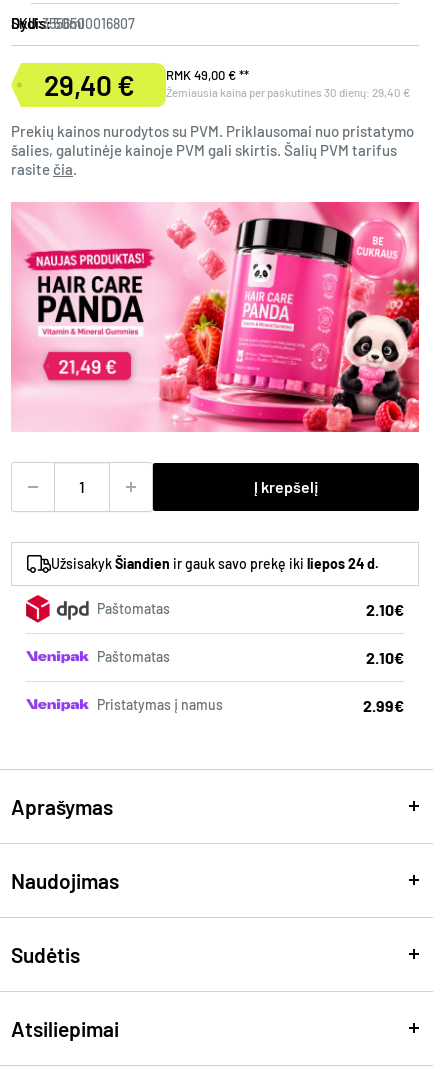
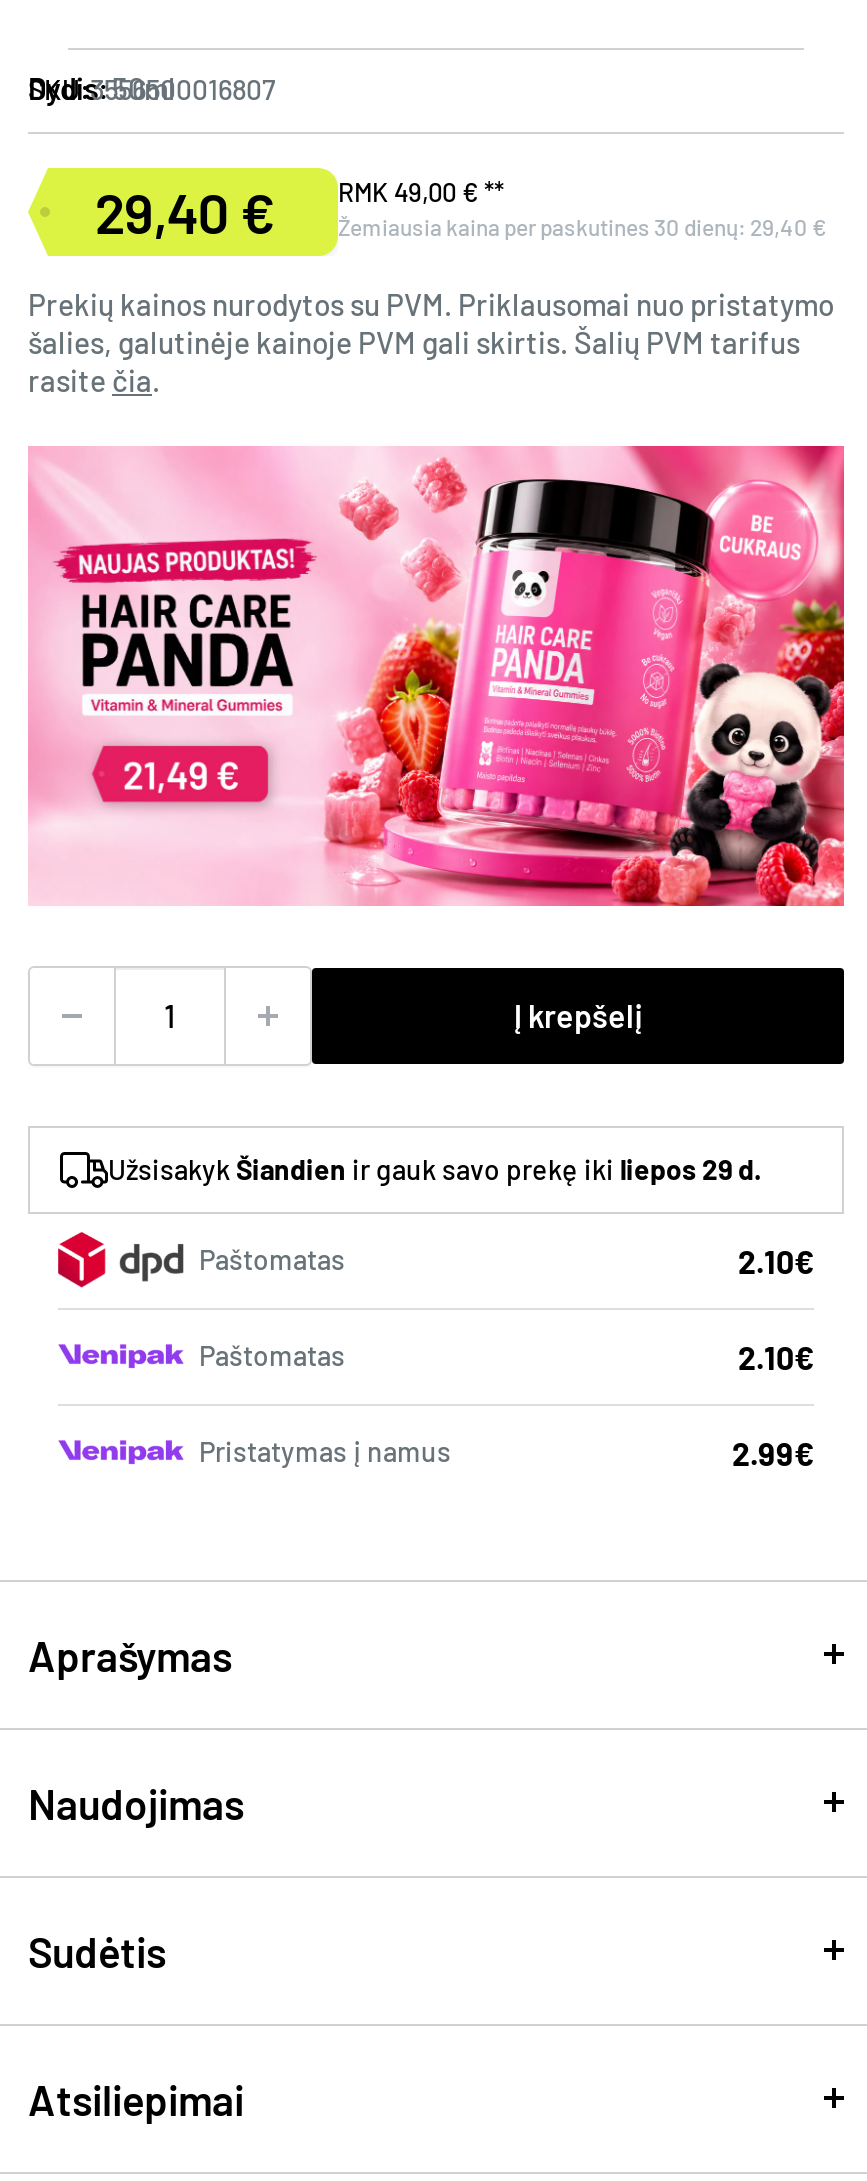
[51,555,379,572] Užsisakyk Šiandien ir gauk savo prekę iki liepos 24 d. -> [108,1151,762,1185] Užsisakyk Šiandien ir gauk savo prekę iki liepos 29 d.

